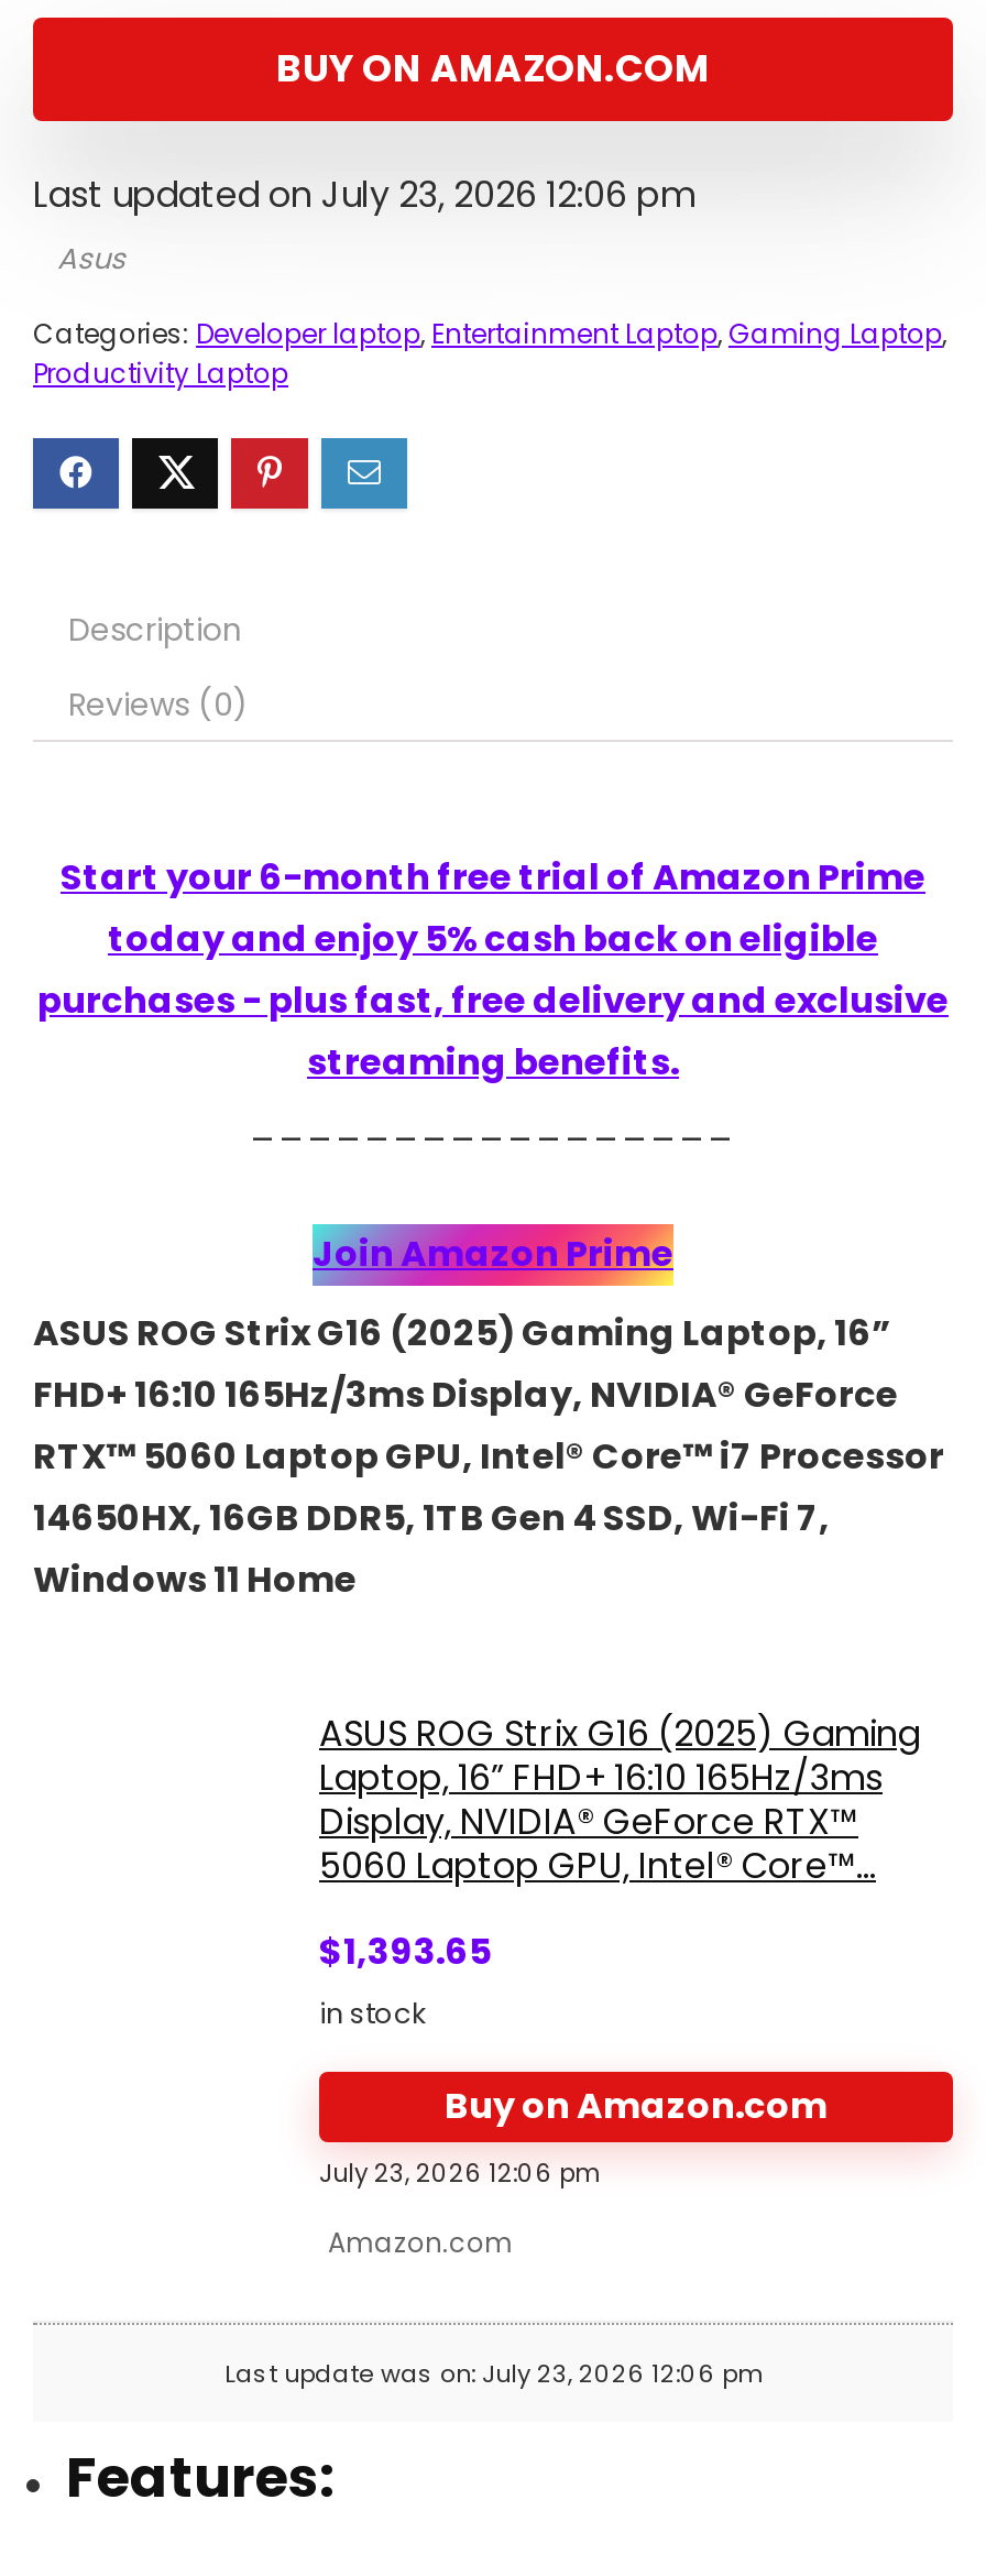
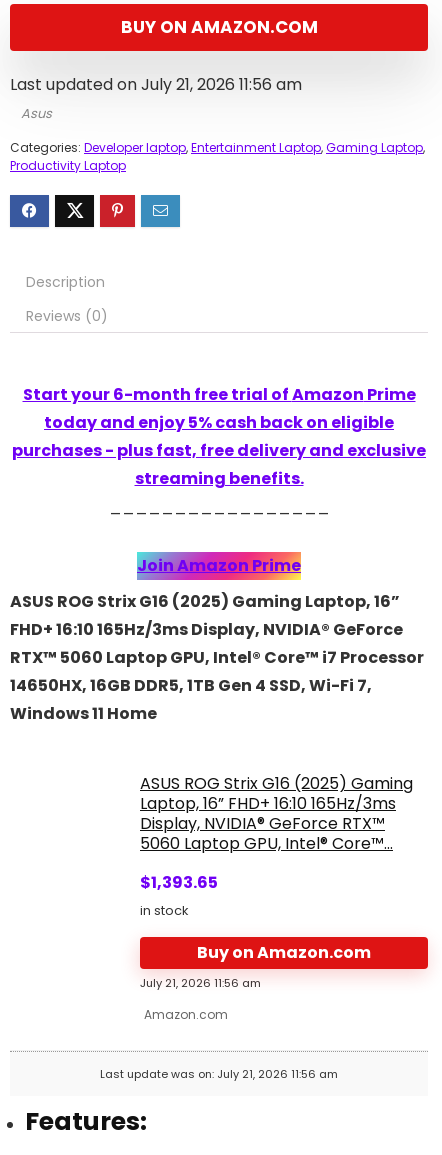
[33,170,695,220] Last updated on July 23, 2026 12:06 pm -> [10,73,302,96] Last updated on July 21, 2026 11:56 am
[319,2155,599,2191] July 23, 2026 12:06 pm -> [140,975,261,991] July 21, 2026 11:56 am
[224,2356,762,2391] Last update was on: July 23, 2026 12:06 pm -> [100,1066,338,1082] Last update was on: July 21, 2026 11:56 am

